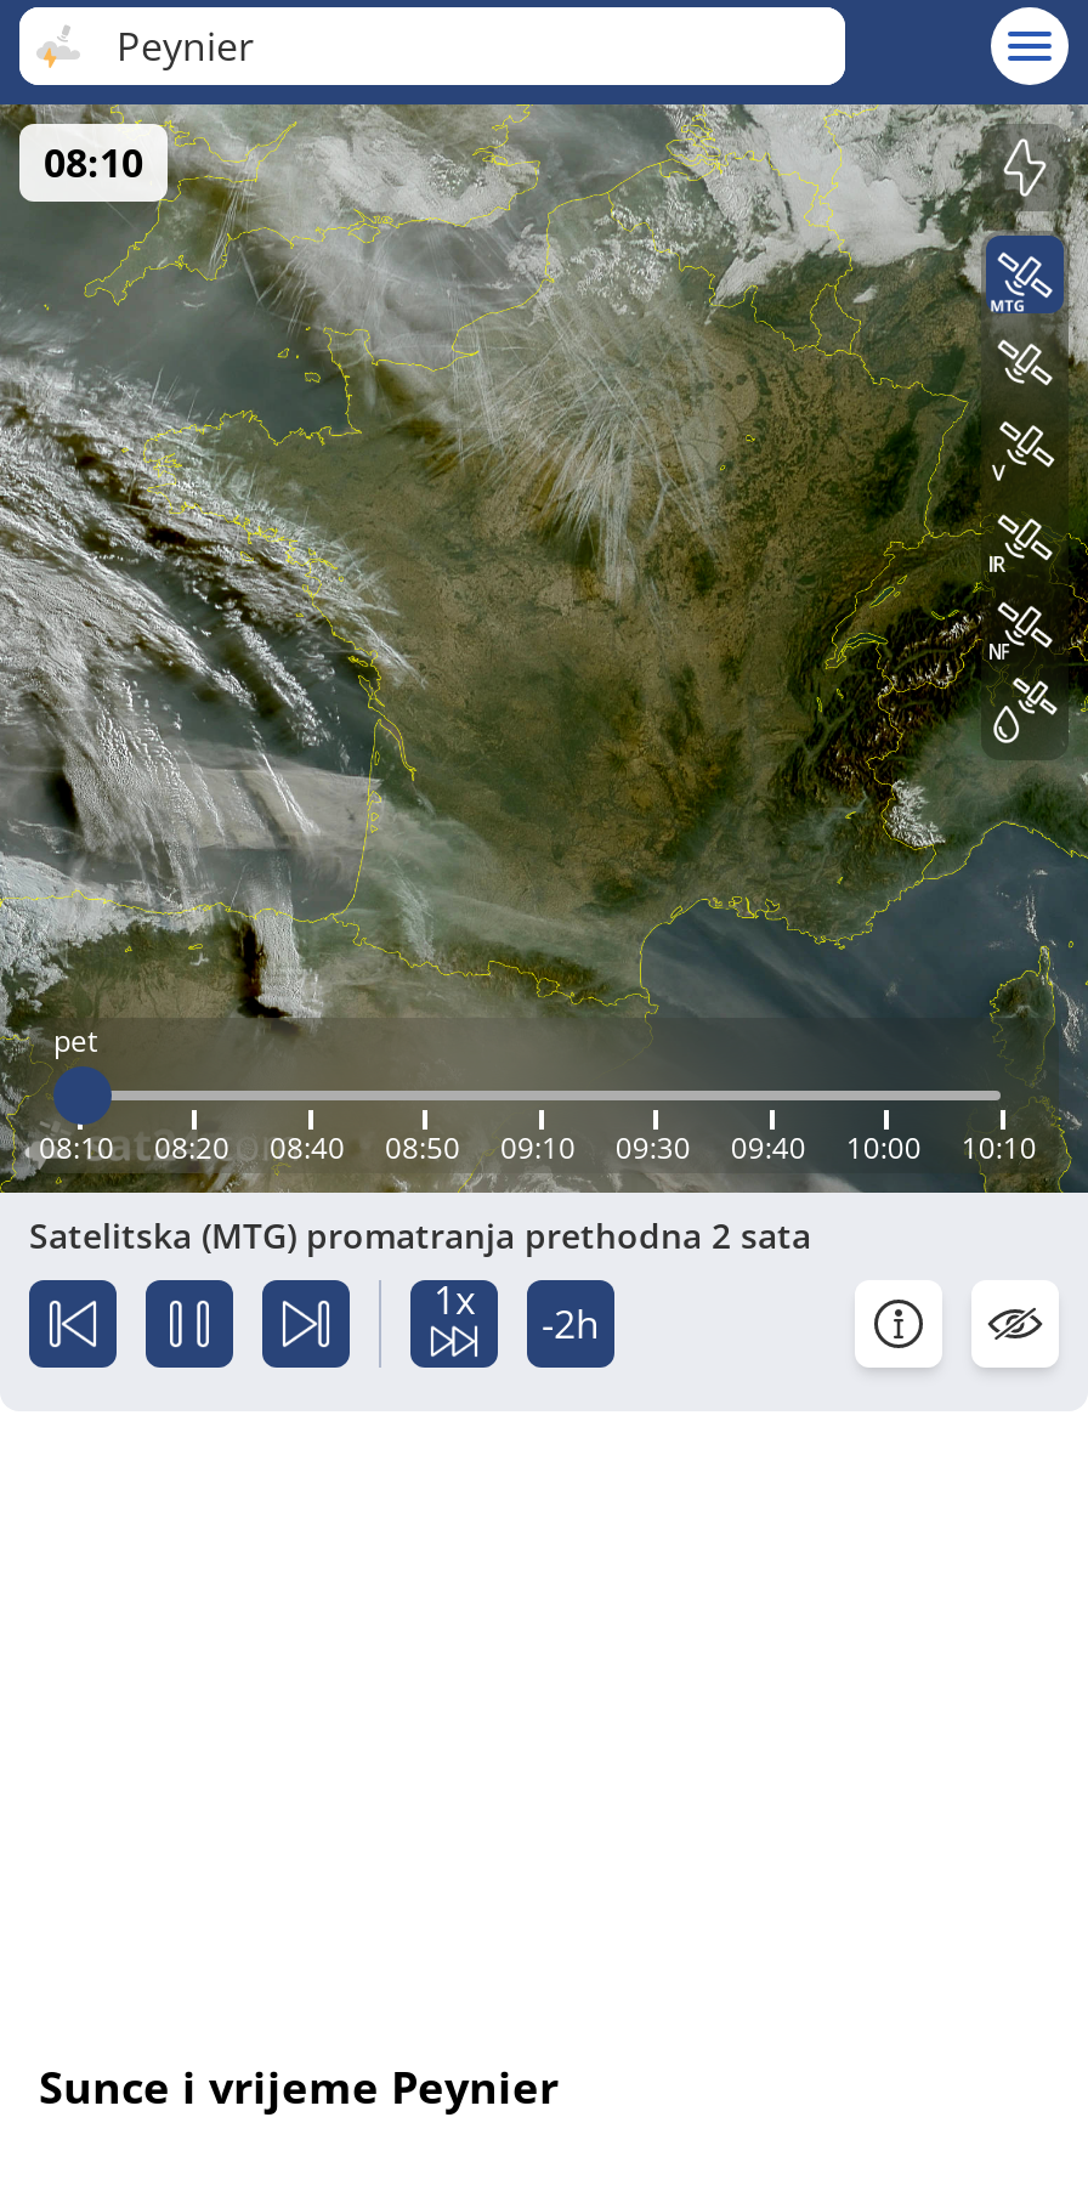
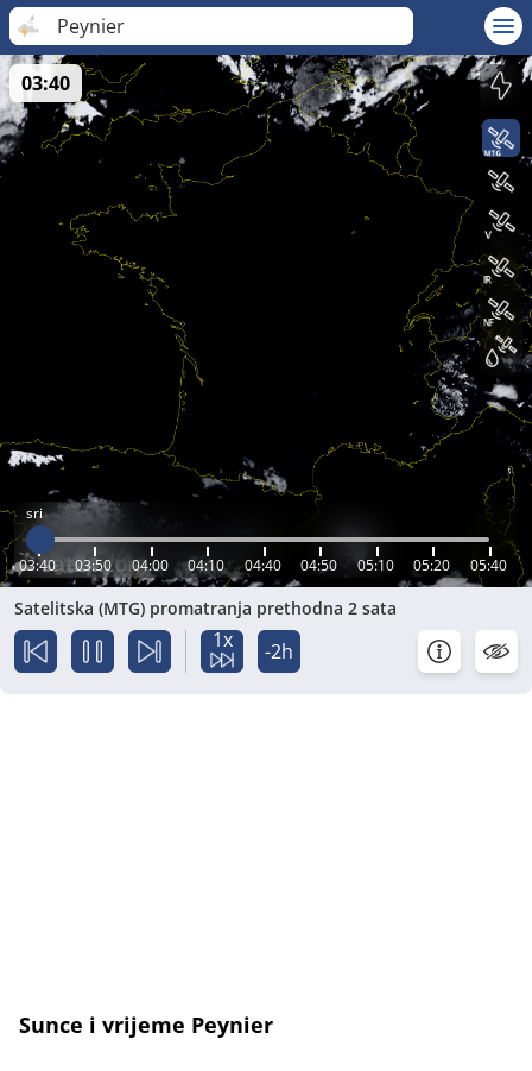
[7,102,1081,1195] [image] | pet -> [4,53,528,588] [image] | sri
[44,136,143,189] 08:10 -> [21,70,70,96] 03:40
[39,1127,1037,1168] 08:10 | 08:20 | 08:40 | 08:50 | 09:10 | 09:30 | 09:40 | 10:00 | 10:10 -> [19,555,507,575] 03:40 | 03:50 | 04:00 | 04:10 | 04:40 | 04:50 | 05:10 | 05:20 | 05:40

